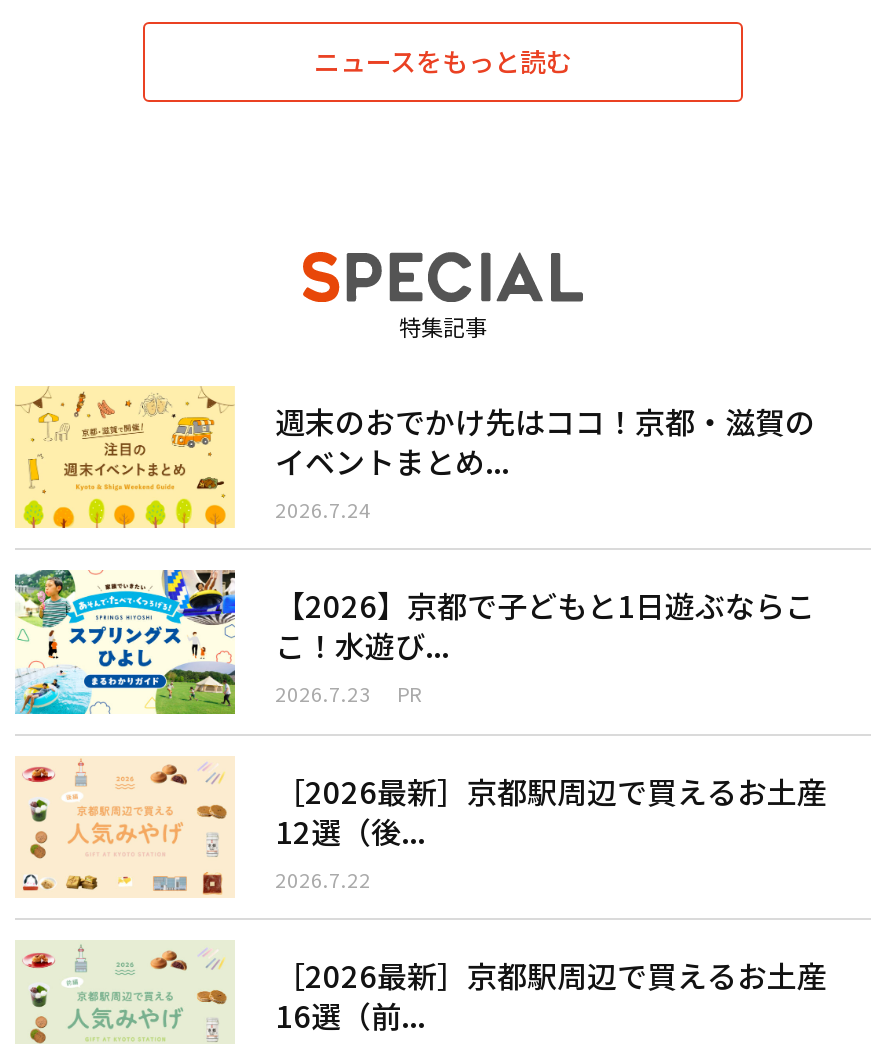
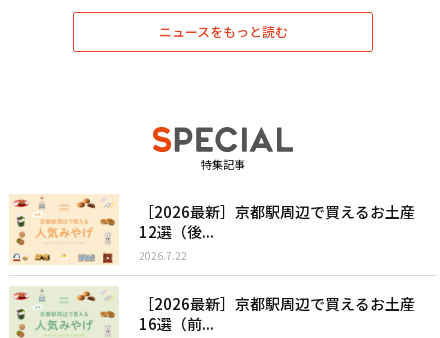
[15,386,815,708] [image] | 週末のおでかけ先はココ！京都・滋賀の | イベントまとめ... | 2026.7.24 | 【2026】京都で子どもと1日遊ぶならこ | こ！水遊び... | 2026.7.23 | PR -> none
[13,568,237,716] [image] -> none

